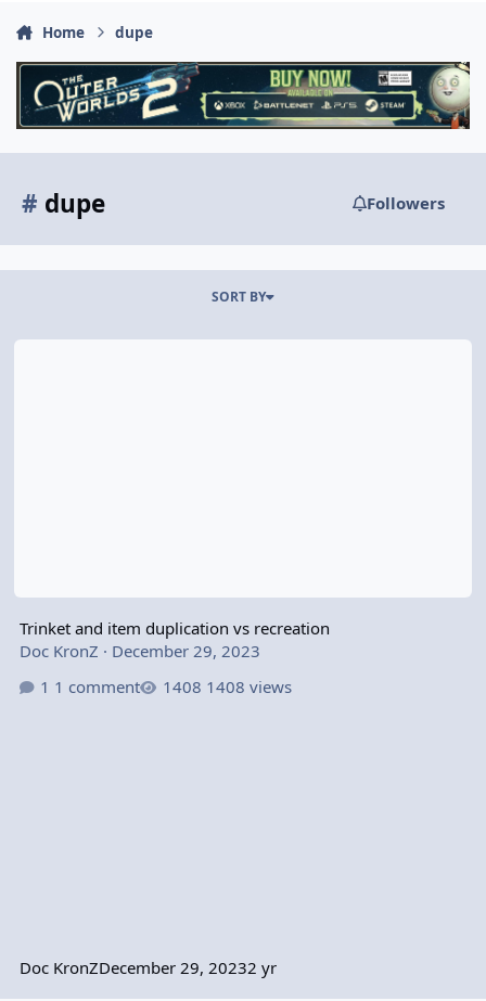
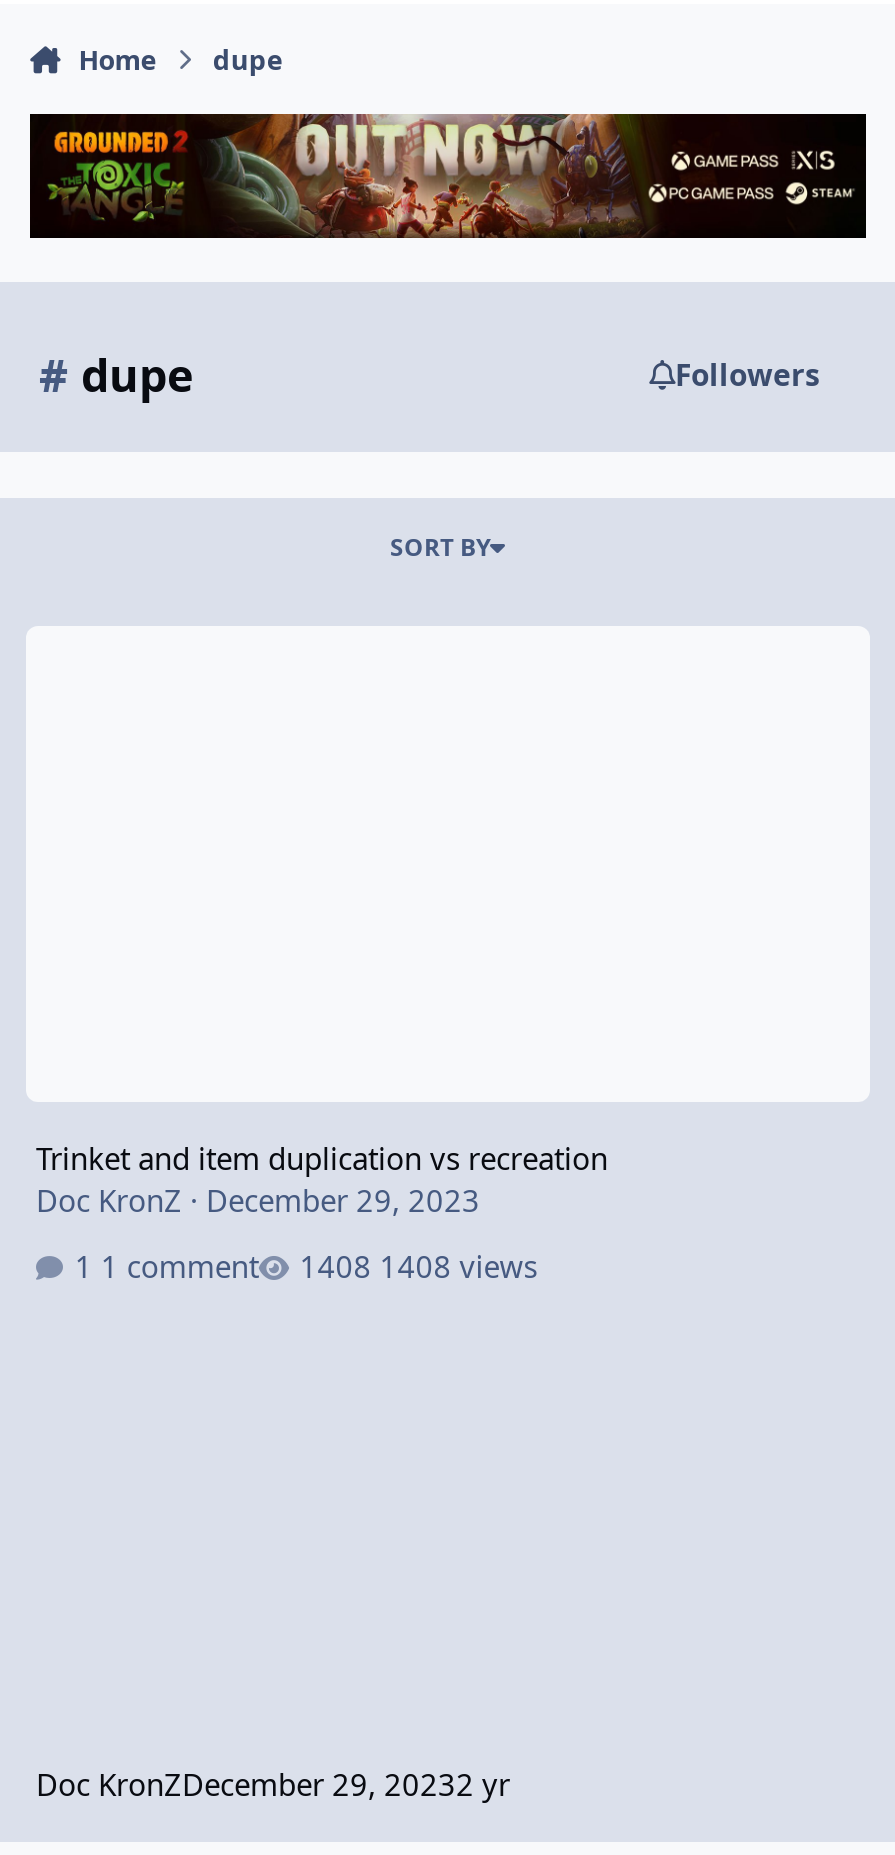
[16,61,471,130] [image] -> [32,112,868,240] [image]

